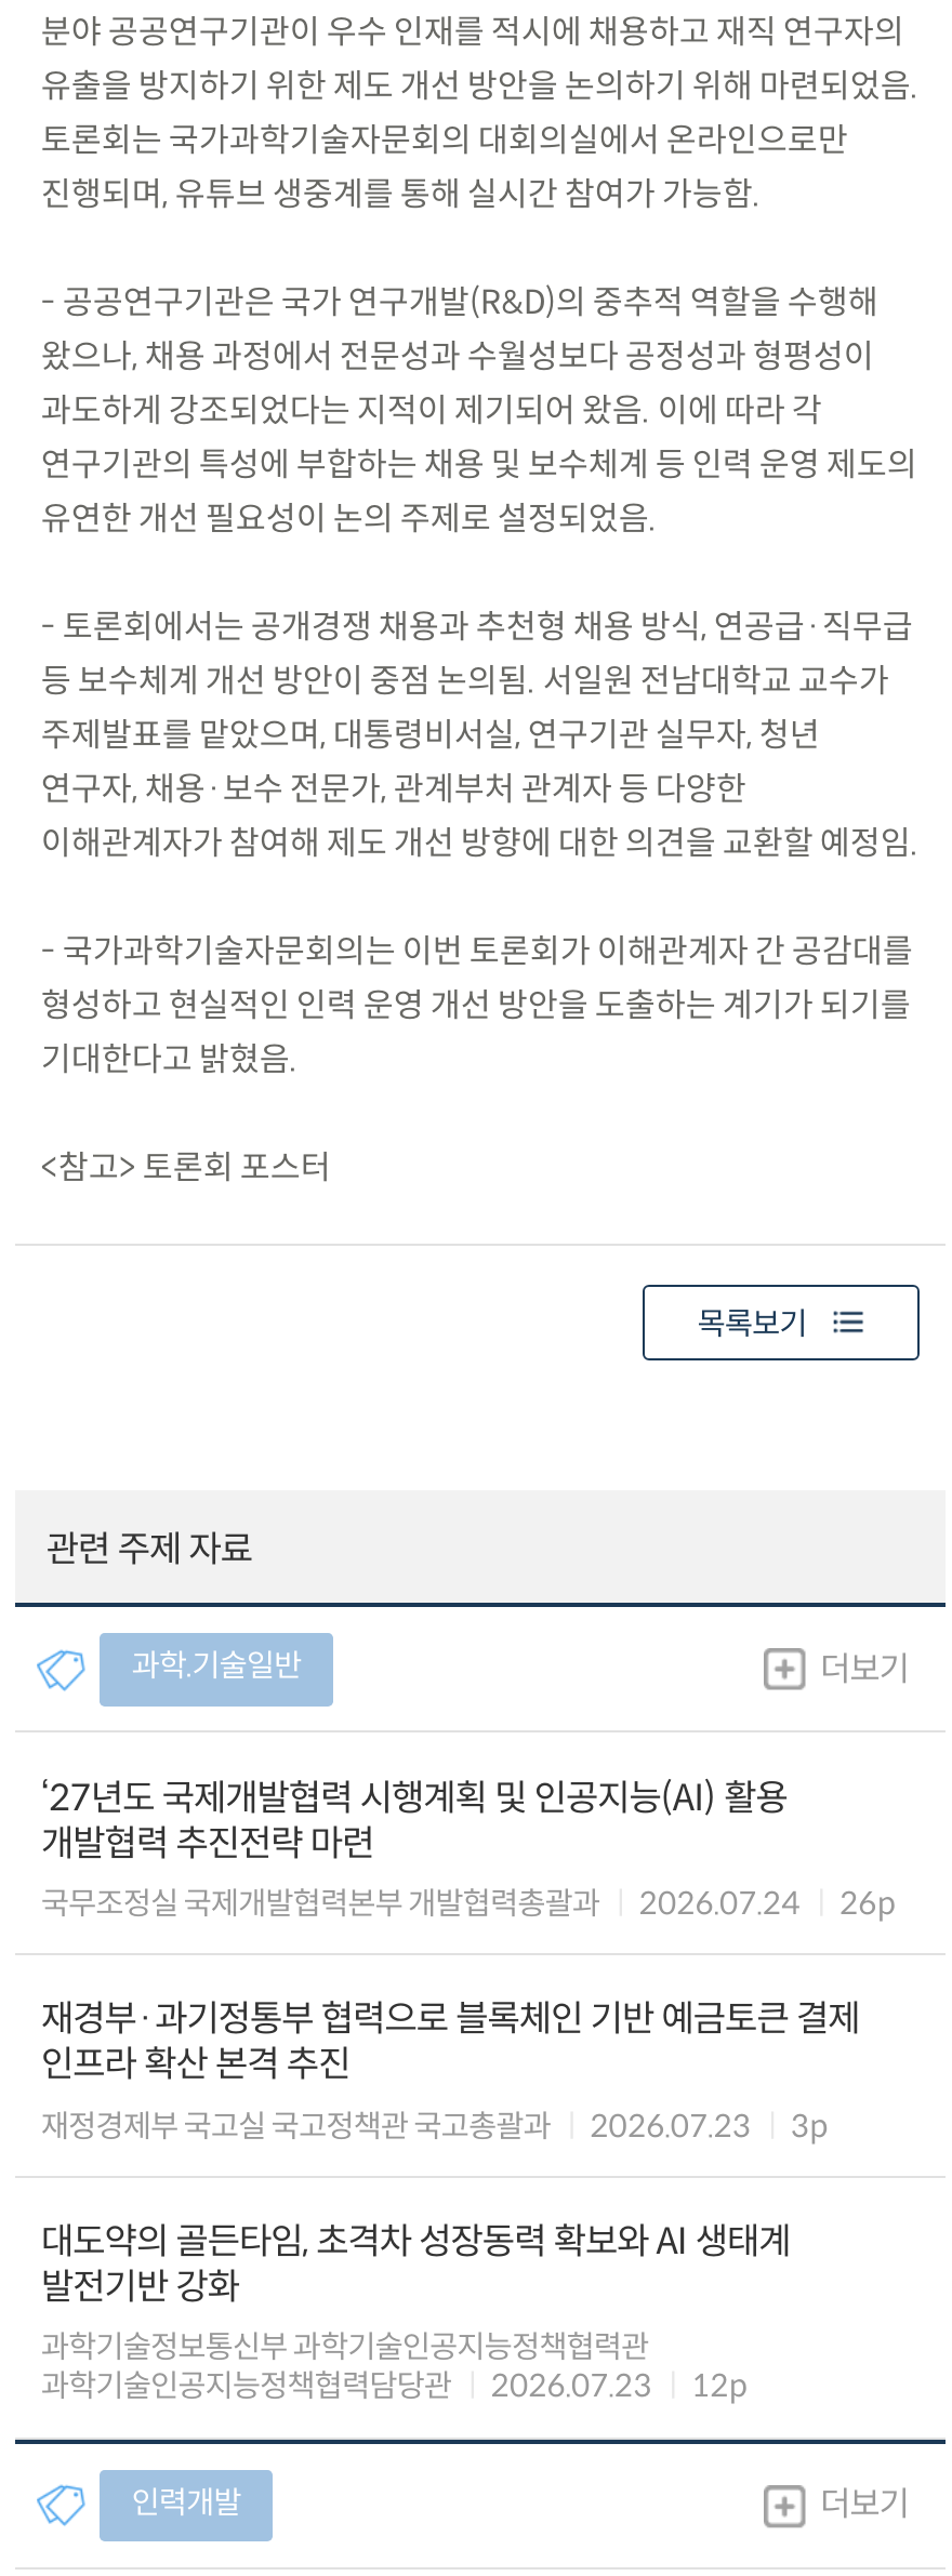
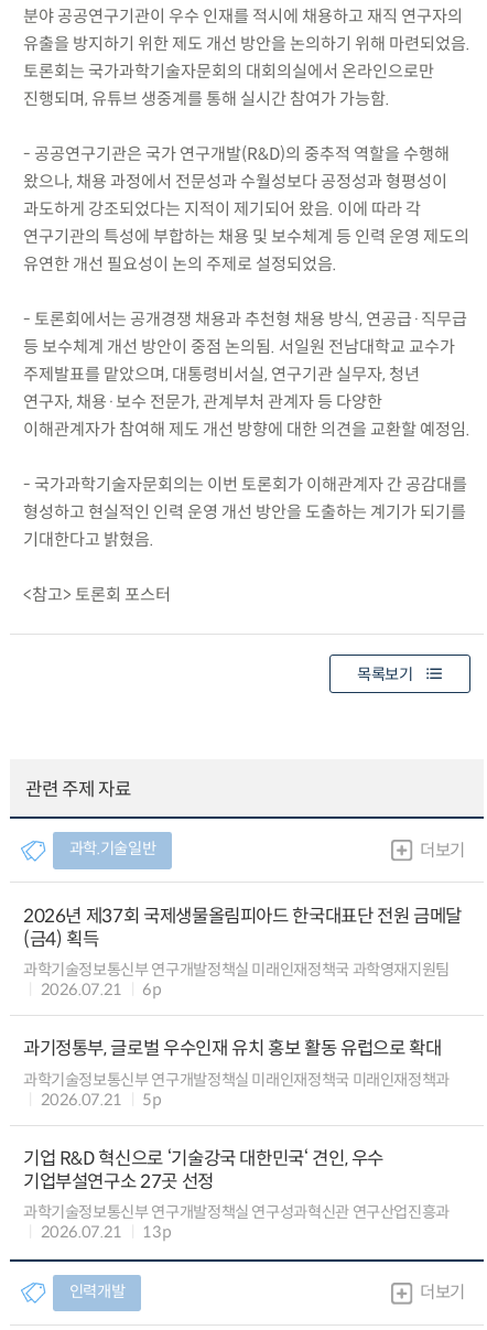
[41,1775,896,1923] ‘27년도 국제개발협력 시행계획 및 인공지능(AI) 활용 | 개발협력 추진전략 마련 | 국무조정실 국제개발협력본부 개발협력총괄과 | 2026.07.24 | 26p -> [23,904,462,999] 2026년 제37회 국제생물올림피아드 한국대표단 전원 금메달 | (금4) 획득 | 과학기술정보통신부 연구개발정책실 미래인재정책국 과학영재지원팀 | 2026.07.21 | 6p
[41,1997,859,2145] 재경부·과기정통부 협력으로 블록체인 기반 예금토큰 결제 | 인프라 확산 본격 추진 | 재정경제부 국고실 국고정책관 국고총괄과 | 2026.07.23 | 3p -> [23,1037,450,1109] 과기정통부, 글로벌 우수인재 유치 홍보 활동 유럽으로 확대 | 과학기술정보통신부 연구개발정책실 미래인재정책국 미래인재정책과 | 2026.07.21 | 5p
[41,2219,790,2406] 대도약의 골든타임, 초격차 성장동력 확보와 AI 생태계 | 발전기반 강화 | 과학기술정보통신부 과학기술인공지능정책협력관 | 과학기술인공지능정책협력담당관 | 2026.07.23 | 12p -> [23,1147,450,1242] 기업 R&D 혁신으로 ‘기술강국 대한민국‘ 견인, 우수 | 기업부설연구소 27곳 선정 | 과학기술정보통신부 연구개발정책실 연구성과혁신관 연구산업진흥과 | 2026.07.21 | 13p

